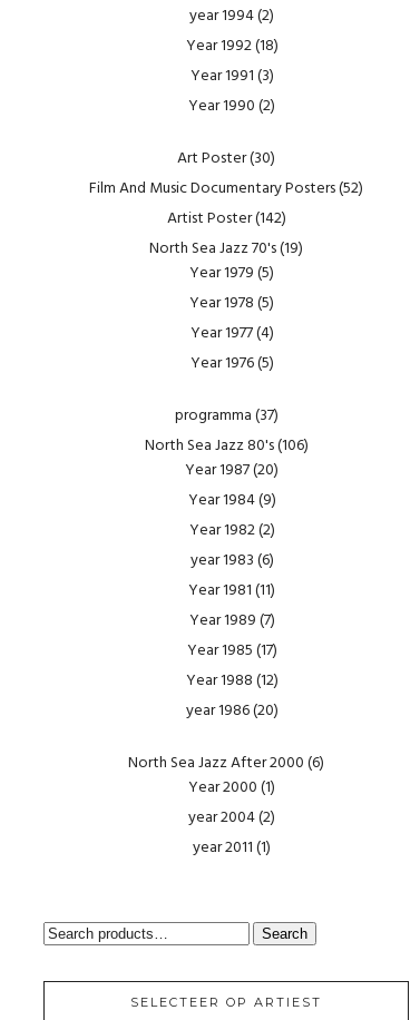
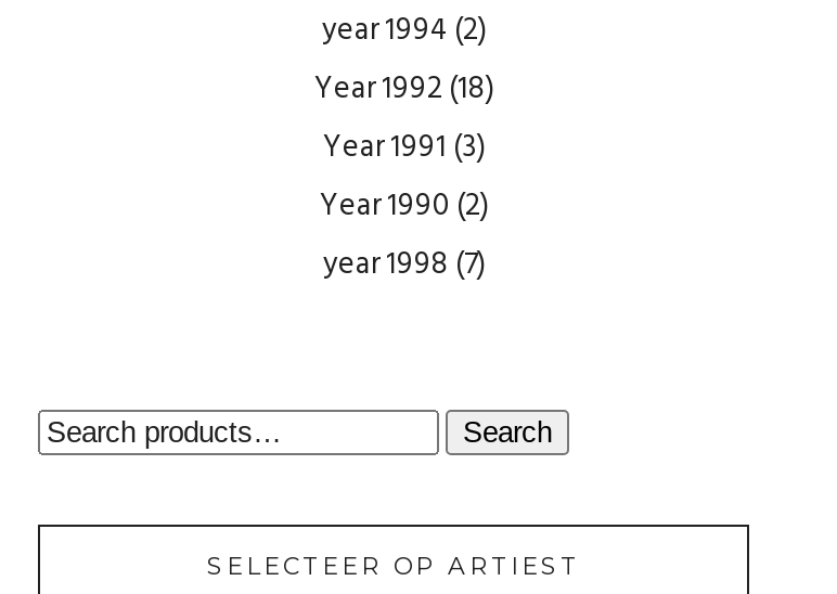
[89,146,363,861] Art Poster (30) | Film And Music Documentary Posters (52) | Artist Poster (142) | North Sea Jazz 70's (19) | Year 1979 (5) | Year 1978 (5) | Year 1977 (4) | Year 1976 (5) | programma (37) | North Sea Jazz 80's (106) | Year 1987 (20) | Year 1984 (9) | Year 1982 (2) | year 1983 (6) | Year 1981 (11) | Year 1989 (7) | Year 1985 (17) | Year 1988 (12) | year 1986 (20) | North Sea Jazz After 2000 (6) | Year 2000 (1) | year 2004 (2) | year 2011 (1) -> [323,241,486,290] year 1998 (7)

